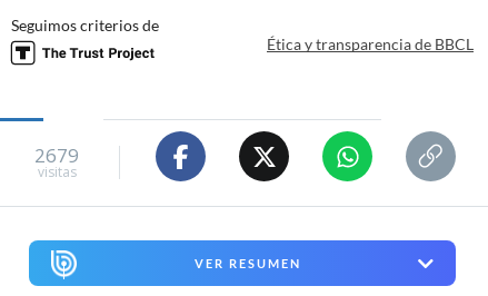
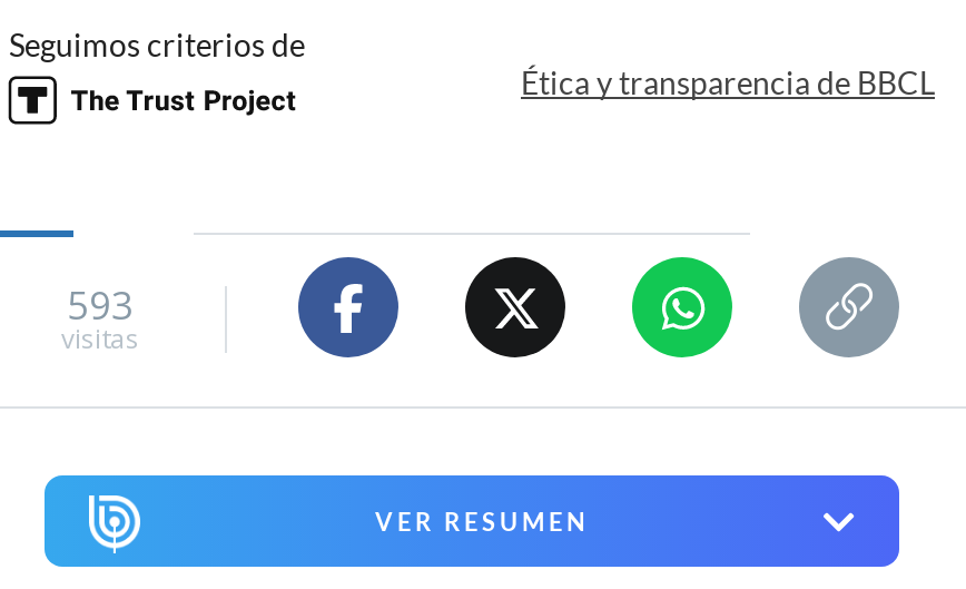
[34,142,79,168] 2679 -> [67,279,134,331] 593

